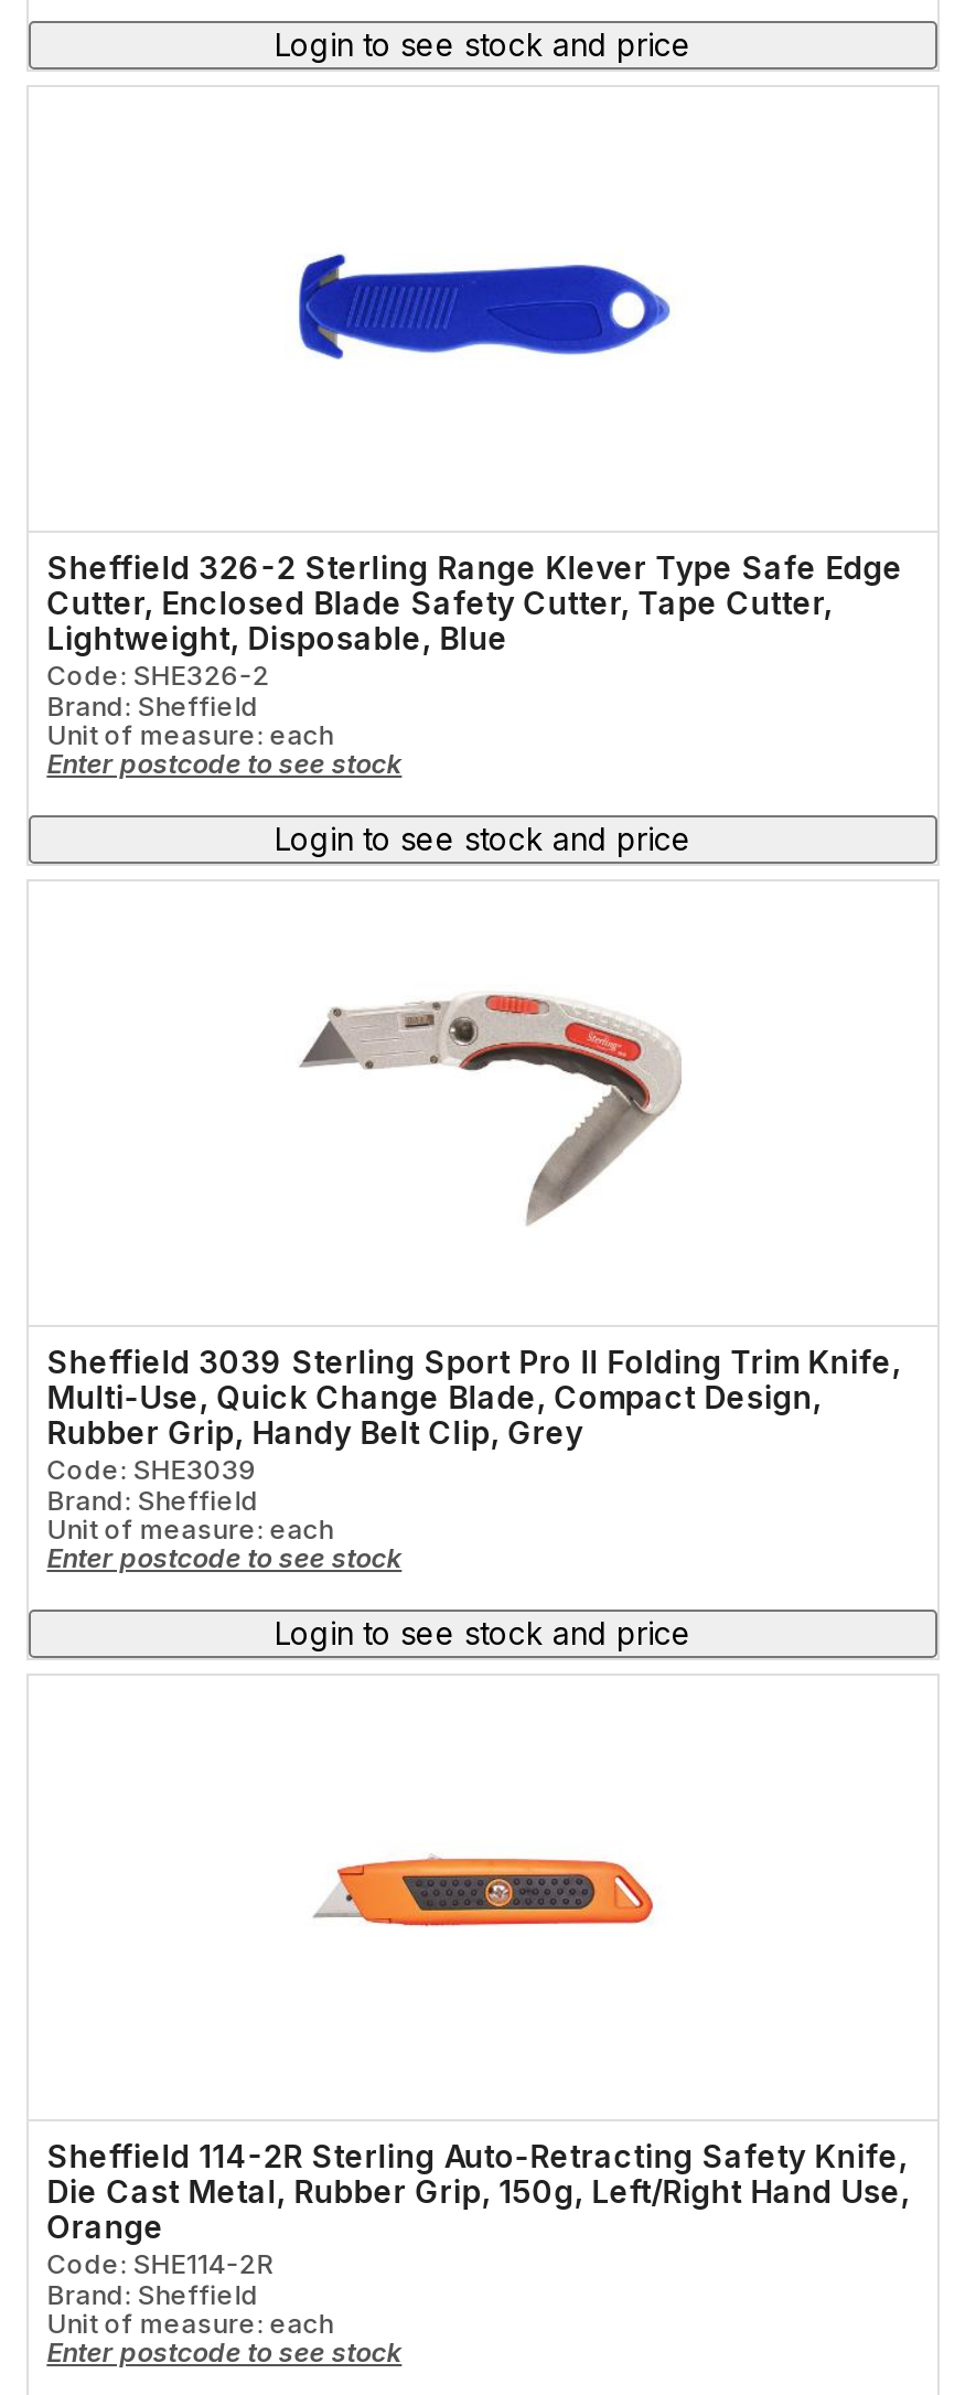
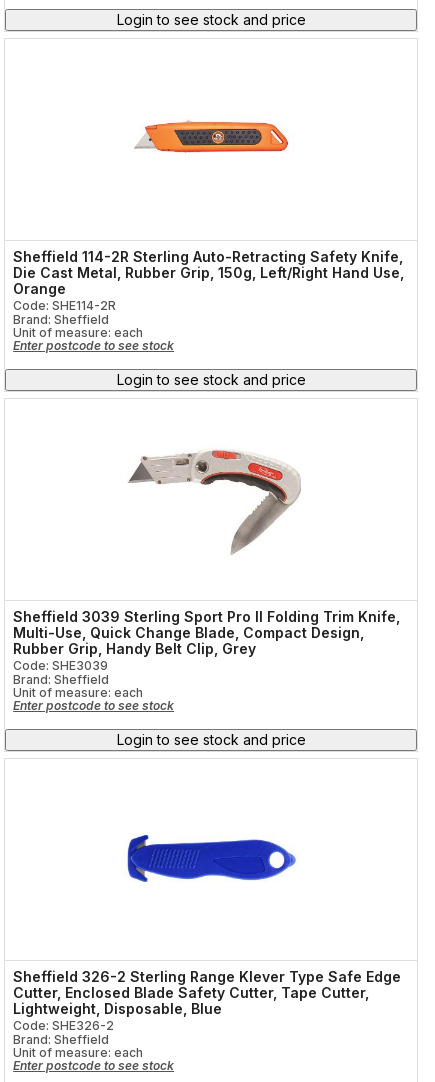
moved [296,253,673,361] -> [126,834,297,883]: [image]
moved [47,549,903,693] -> [13,968,401,1033]: Sheffield 326-2 Sterling Range Klever Type Safe Edge | Cutter, Enclosed Blade Safety Cutter, Tape Cutter, | Lightweight, Disposable, Blue | Code: SHE326-2
moved [298,1843,671,1947] -> [127,115,296,162]: [image]
moved [47,2137,909,2280] -> [13,248,404,313]: Sheffield 114-2R Sterling Auto-Retracting Safety Knife, | Die Cast Metal, Rubber Grip, 150g, Left/Right Hand Use, | Orange | Code: SHE114-2R

